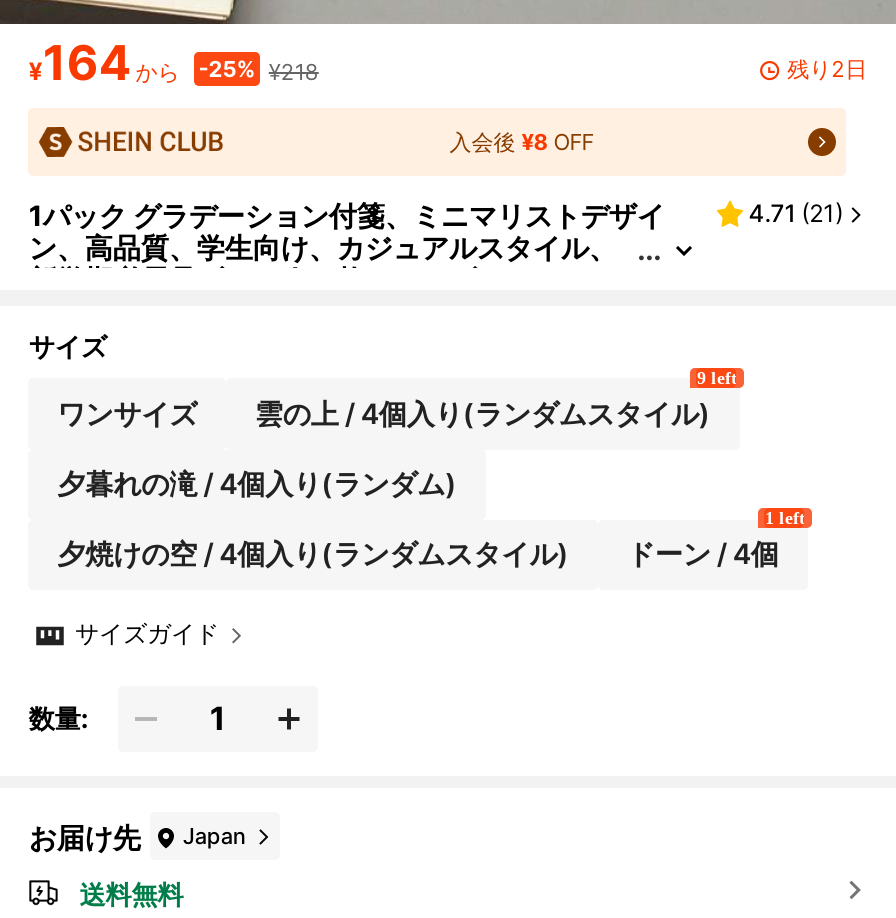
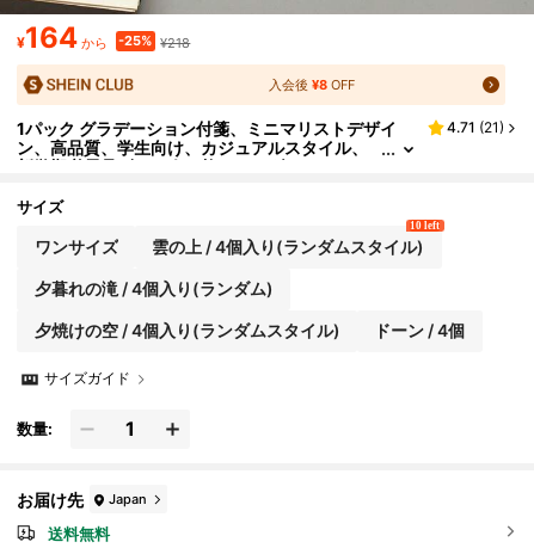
[787,56,867,84] 残り2日 -> none
[697,367,737,387] 9 left -> [410,219,440,231] 10 left
[765,507,805,527] 1 left -> none

